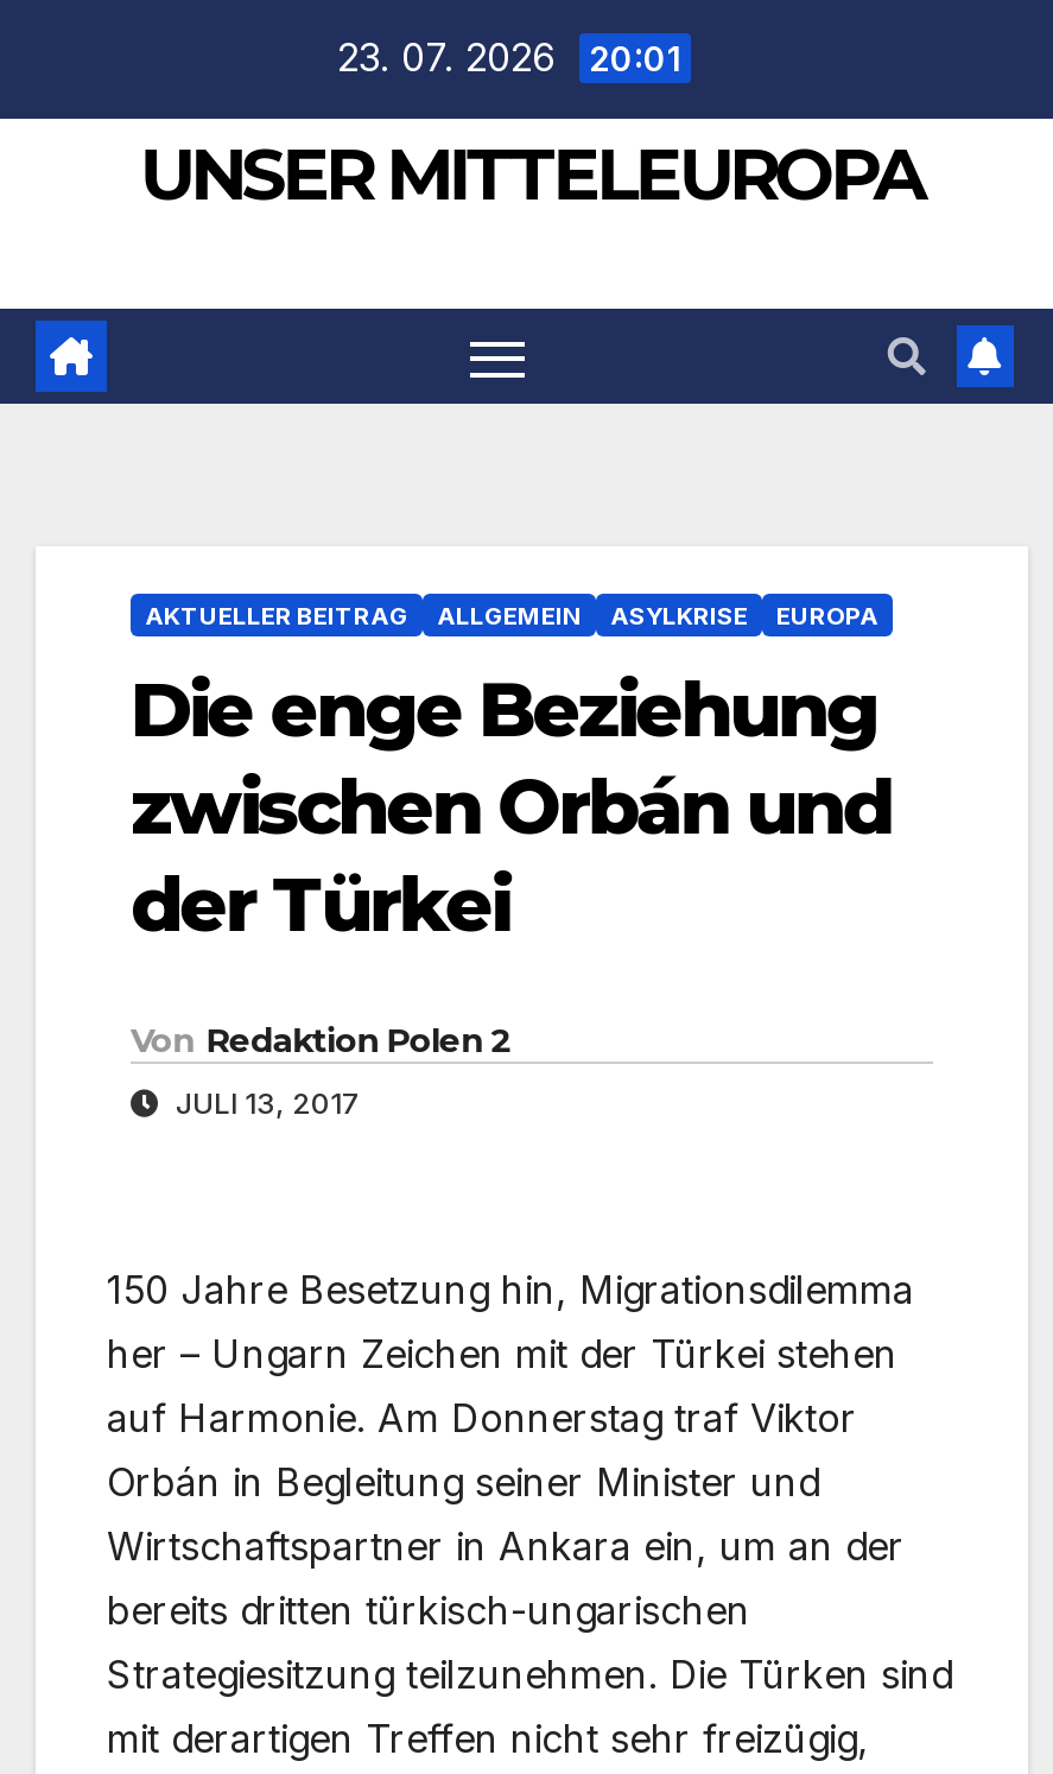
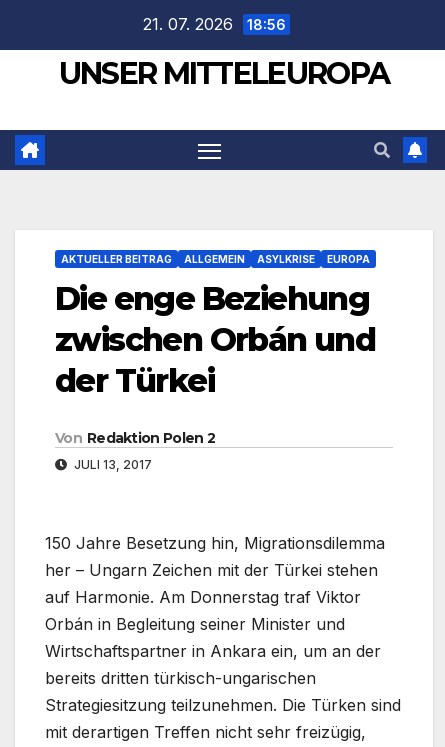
[337,33,681,81] 23. 07. 2026 20:01 -> [143,14,286,34] 21. 07. 2026 18:56

